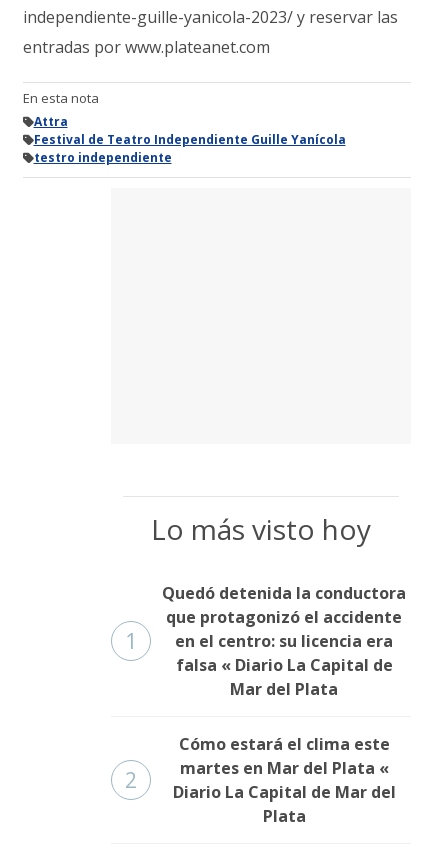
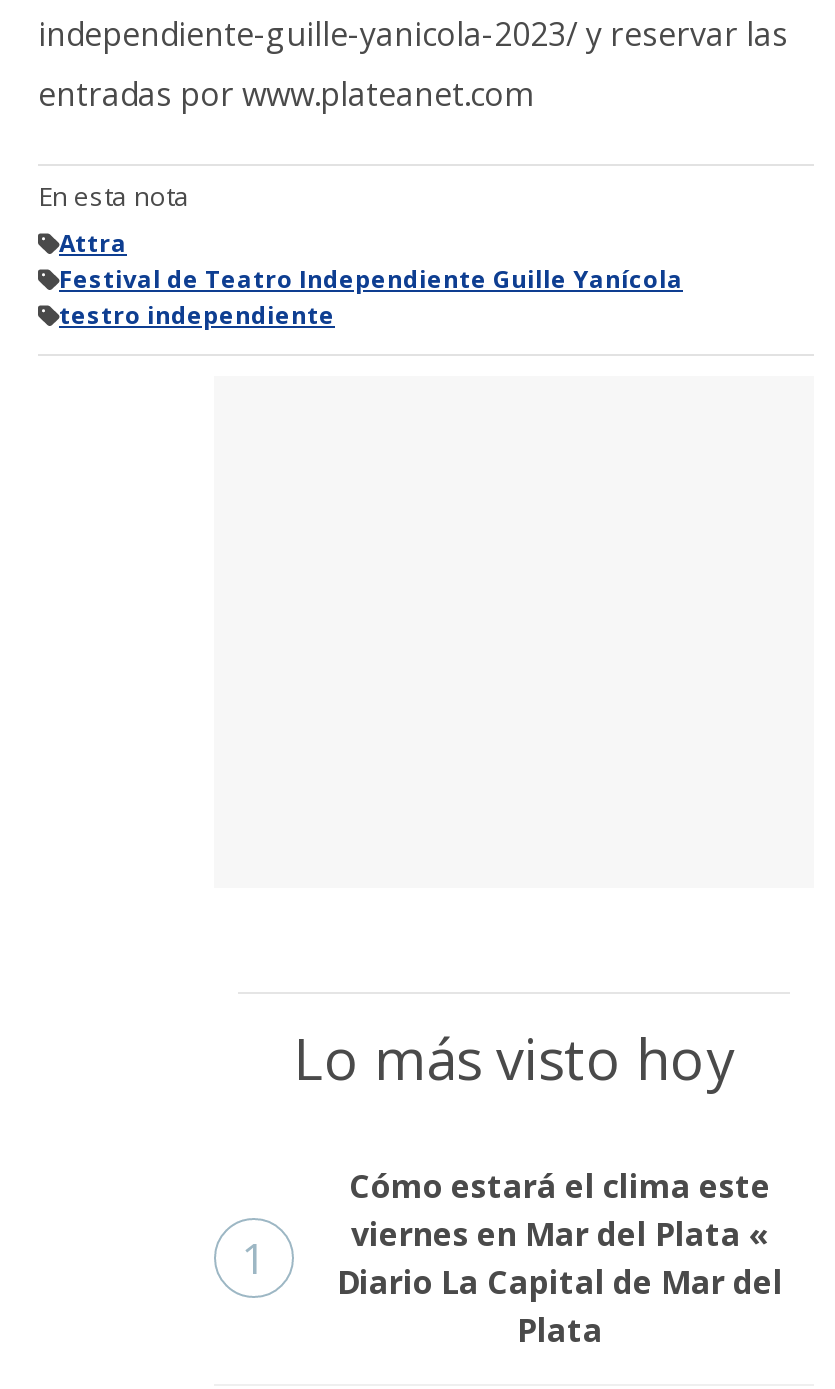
[125,582,406,794] Quedó detenida la conductora | que protagonizó el accidente | en el centro: su licencia era | falsa « Diario La Capital de | Mar del Plata | 2 -> none
[179,757,388,779] martes en Mar del Plata « -> [351,1213,769,1257] viernes en Mar del Plata «

